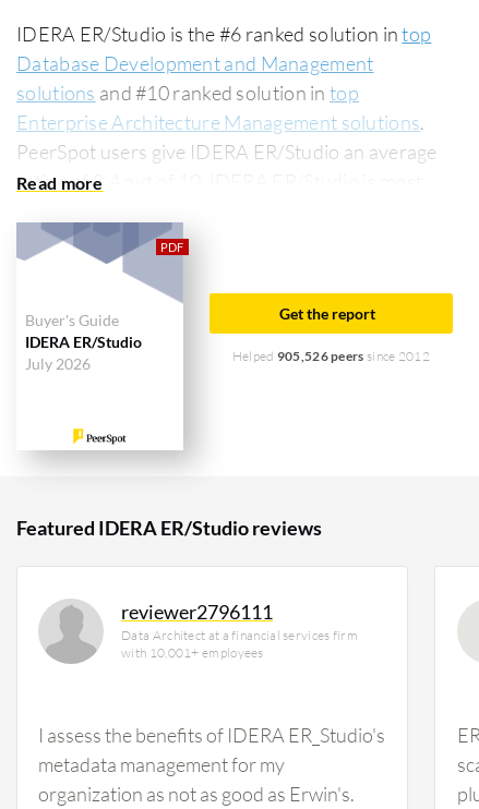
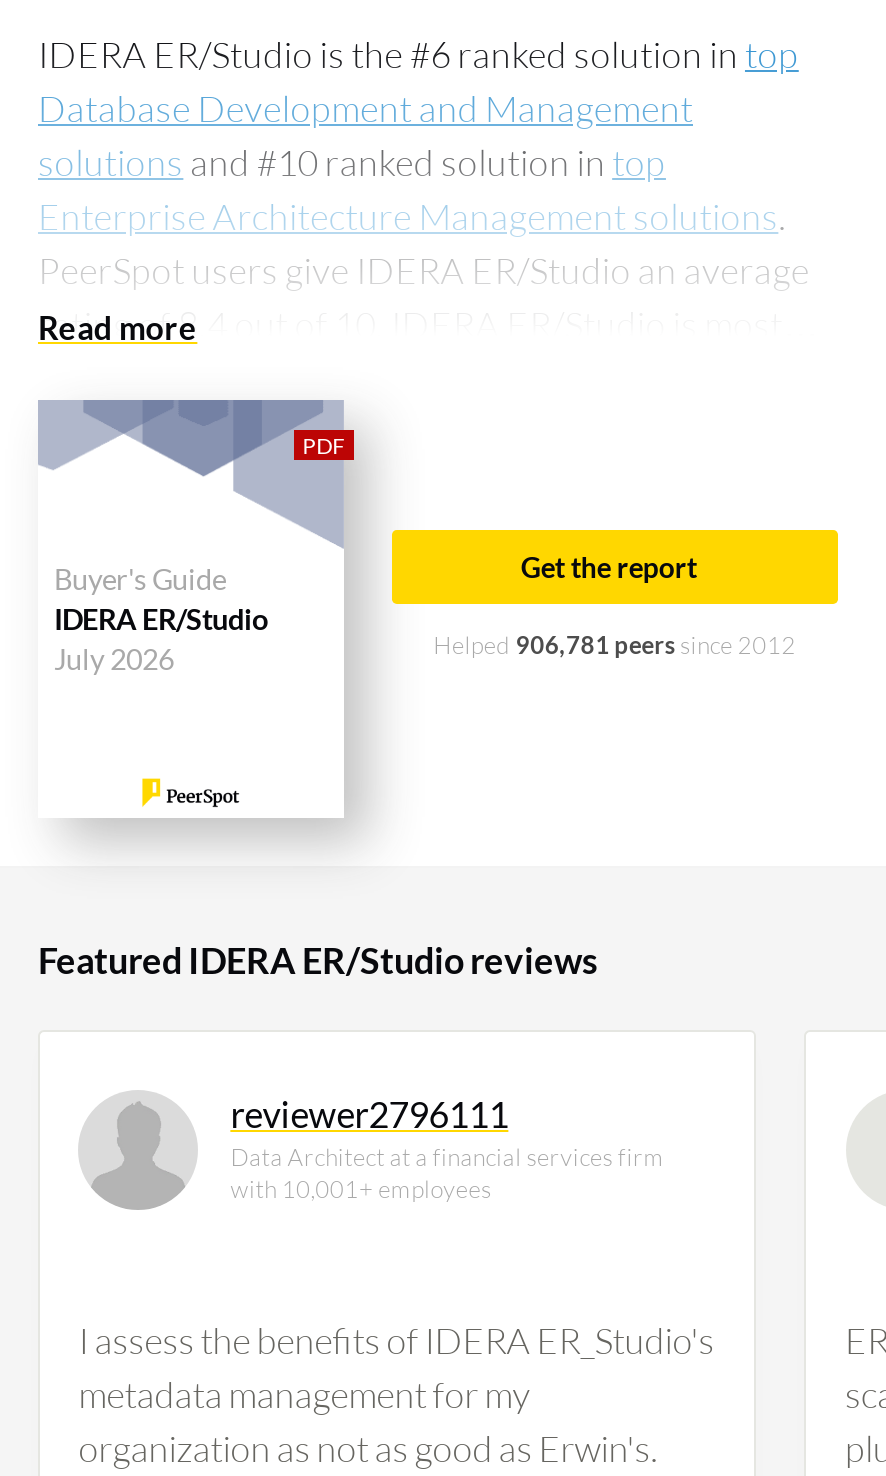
[232,348,430,364] Helped 905,526 peers since 2012 -> [433,630,796,660] Helped 906,781 peers since 2012

